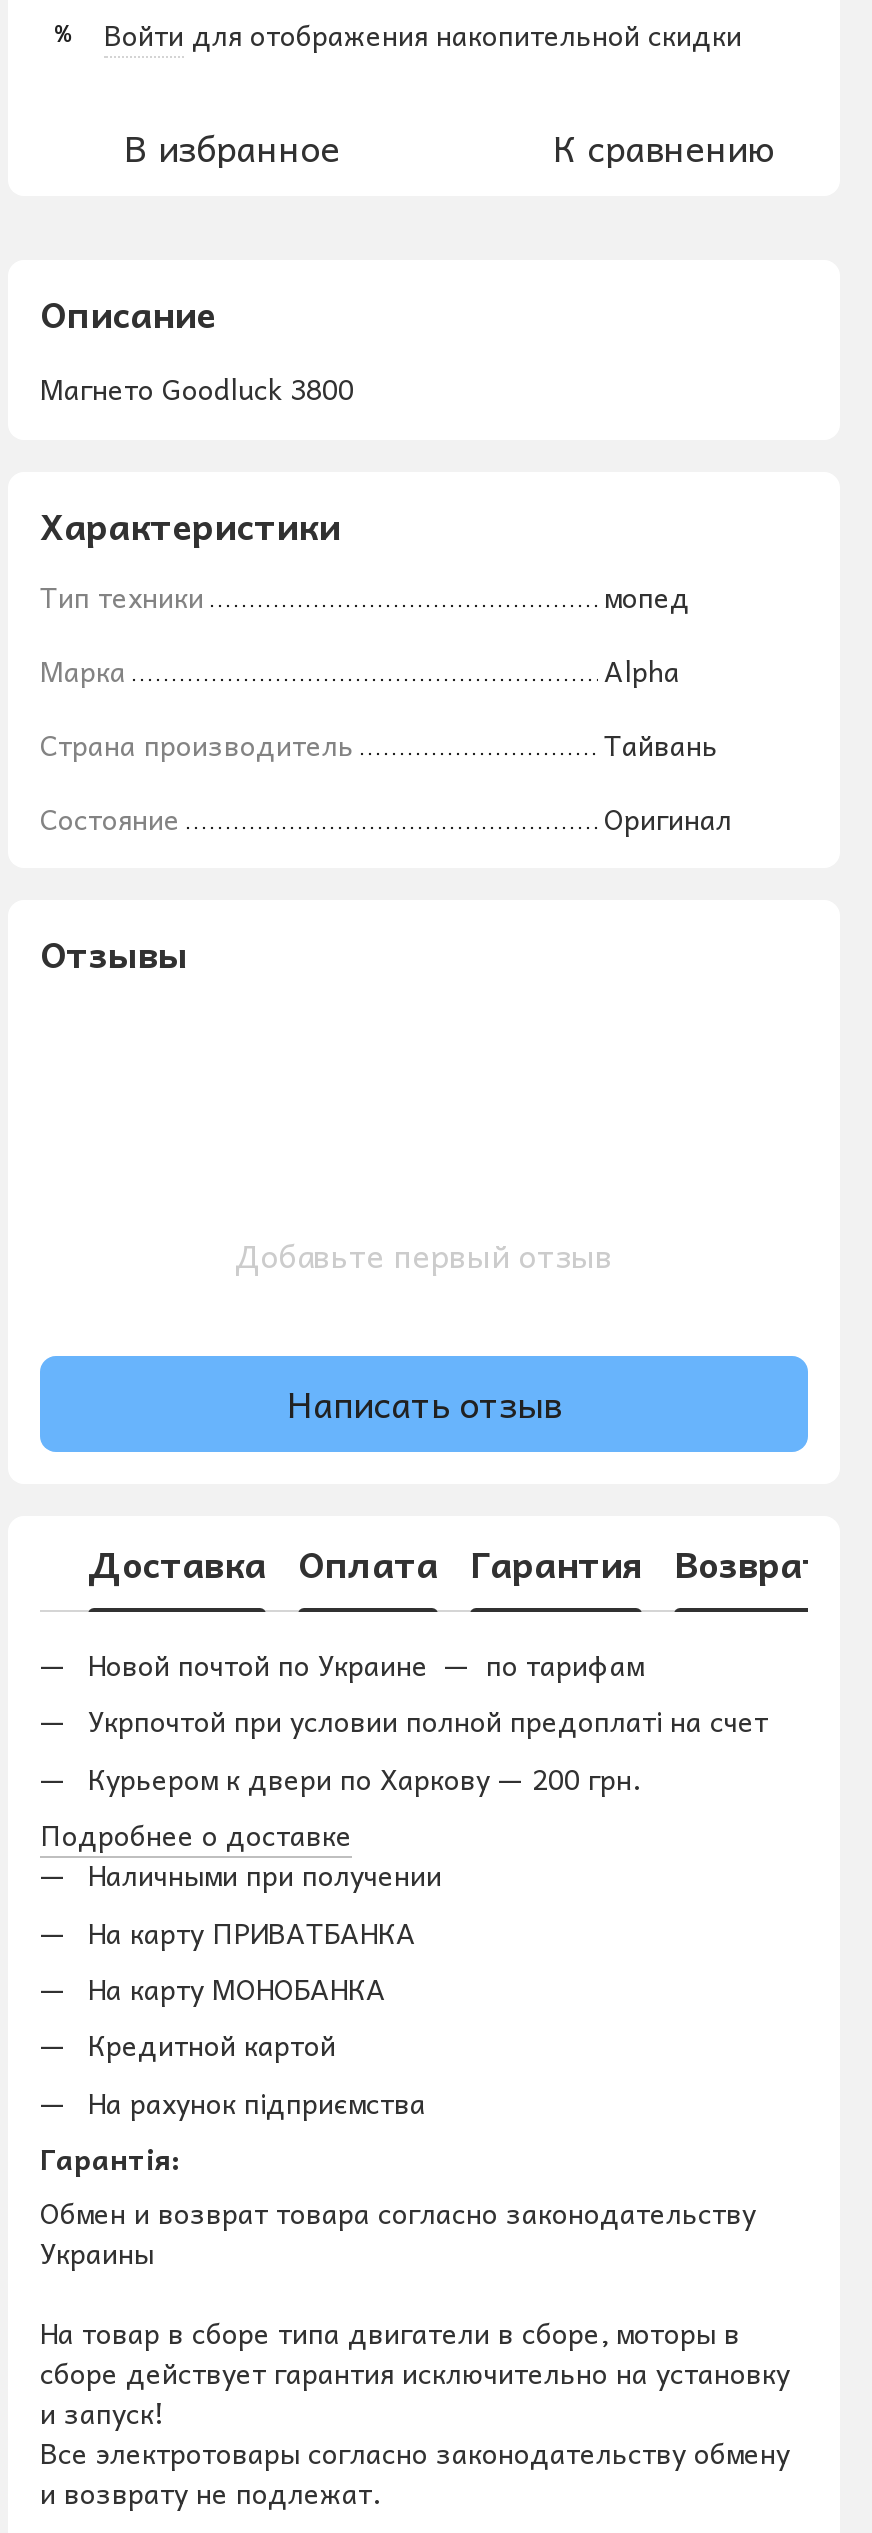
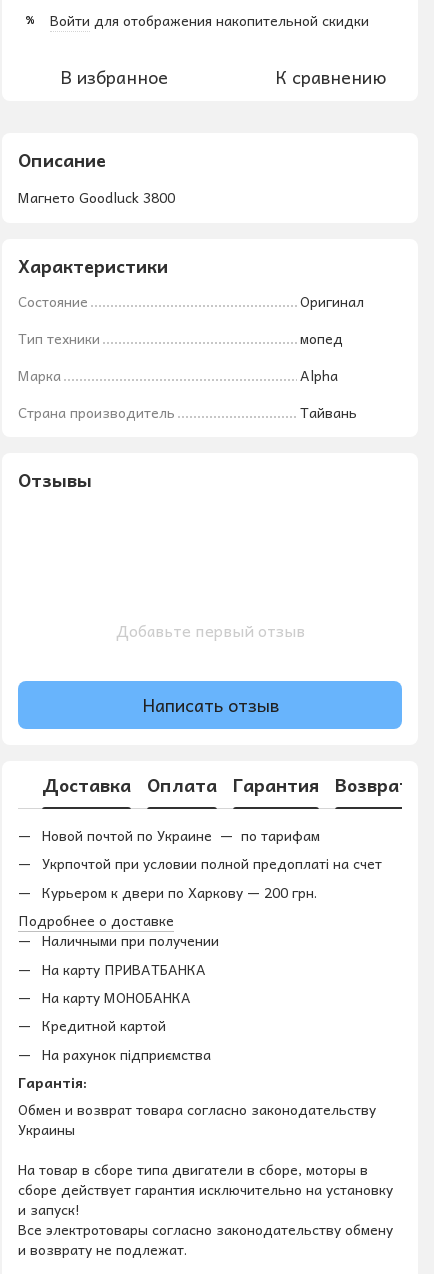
moved [40,574,718,766] -> [18,327,357,423]: Тип техники | мопед | Марка | Alpha | Страна производитель | Тайвань
moved [40,796,732,840] -> [18,290,364,312]: Состояние | Оригинал

